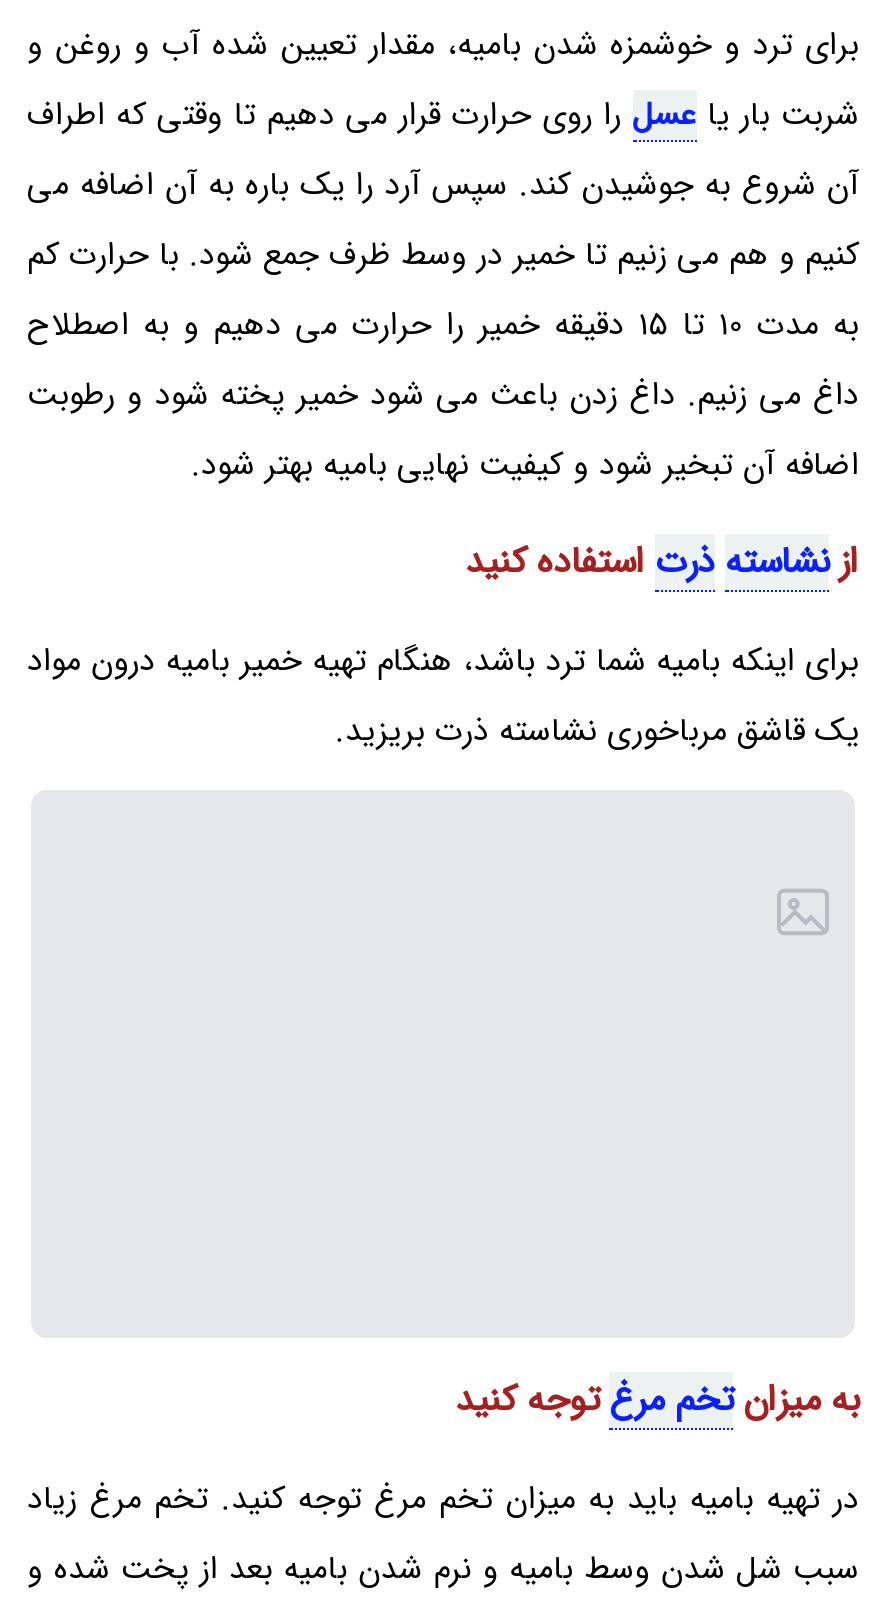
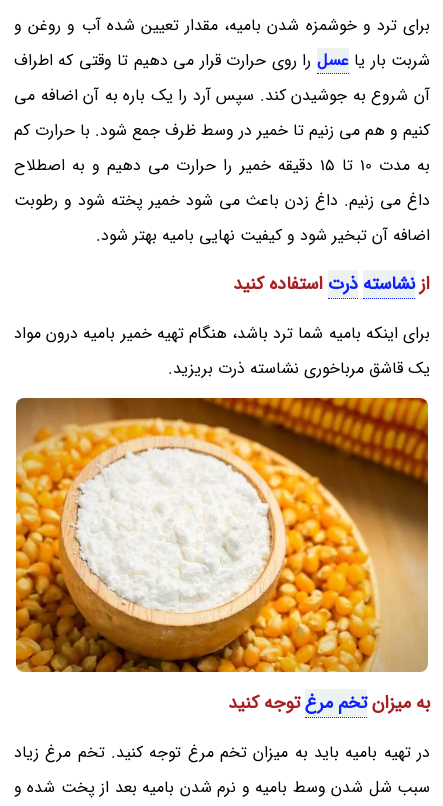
none -> [15,397,429,673] [image]

